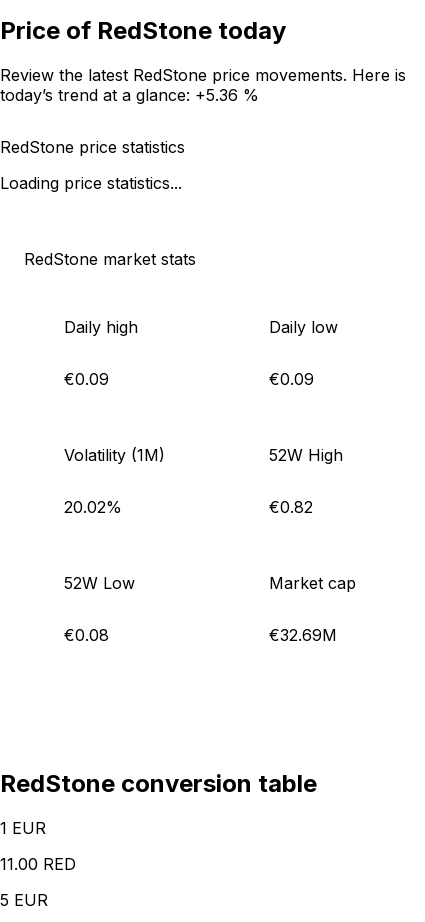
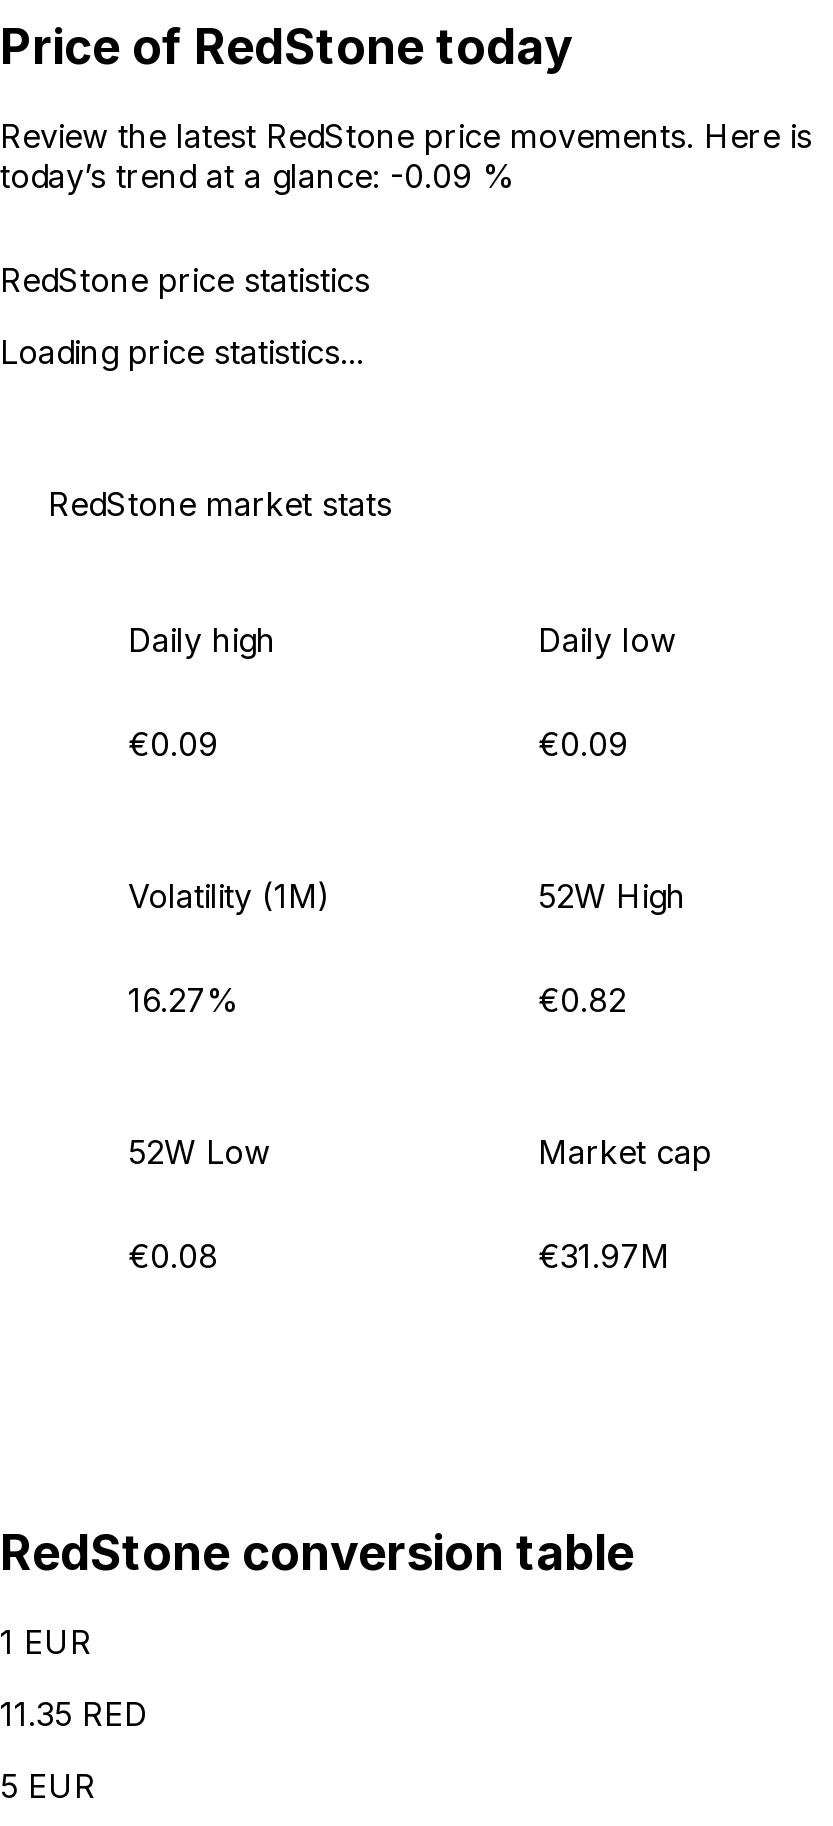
[0,85,259,105] today’s trend at a glance: +5.36 % -> [0,157,514,197] today’s trend at a glance: -0.09 %
[64,497,122,517] 20.02% -> [128,981,238,1021] 16.27%
[269,625,337,645] €32.69M -> [538,1237,670,1277] €31.97M
[0,854,76,874] 11.00 RED -> [0,1694,148,1734] 11.35 RED

